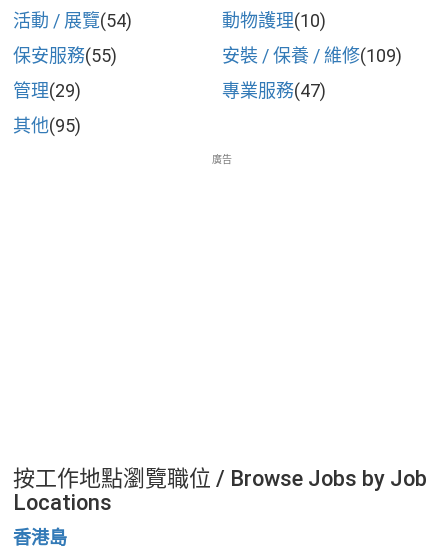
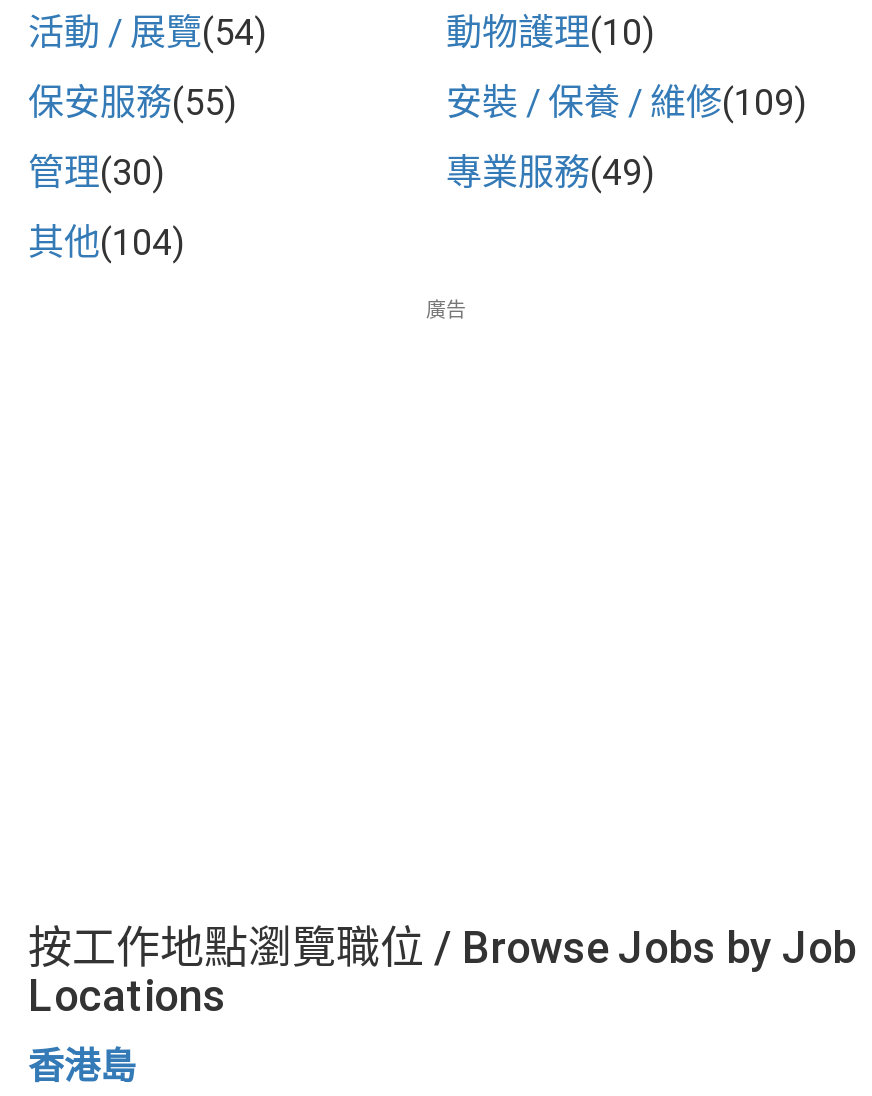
[13,80,81,101] 管理(29) -> [28,151,164,193] 管理(30)
[222,80,326,101] 專業服務(47) -> [446,151,654,193] 專業服務(49)
[13,115,81,136] 其他(95) -> [28,221,184,263] 其他(104)

